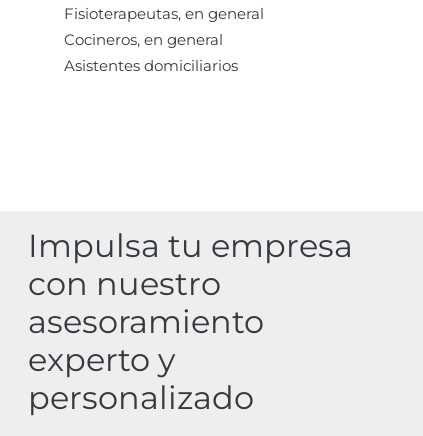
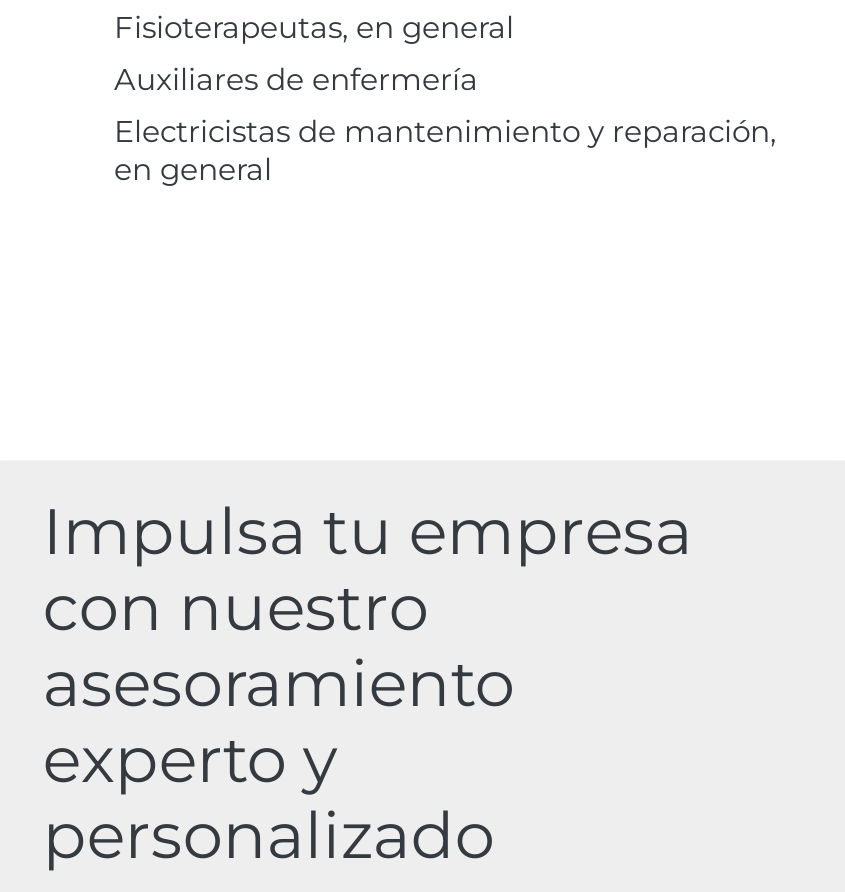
[64,30,238,75] Cocineros, en general | Asistentes domiciliarios -> [114,60,776,188] Auxiliares de enfermería | Electricistas de mantenimiento y reparación, | en general

